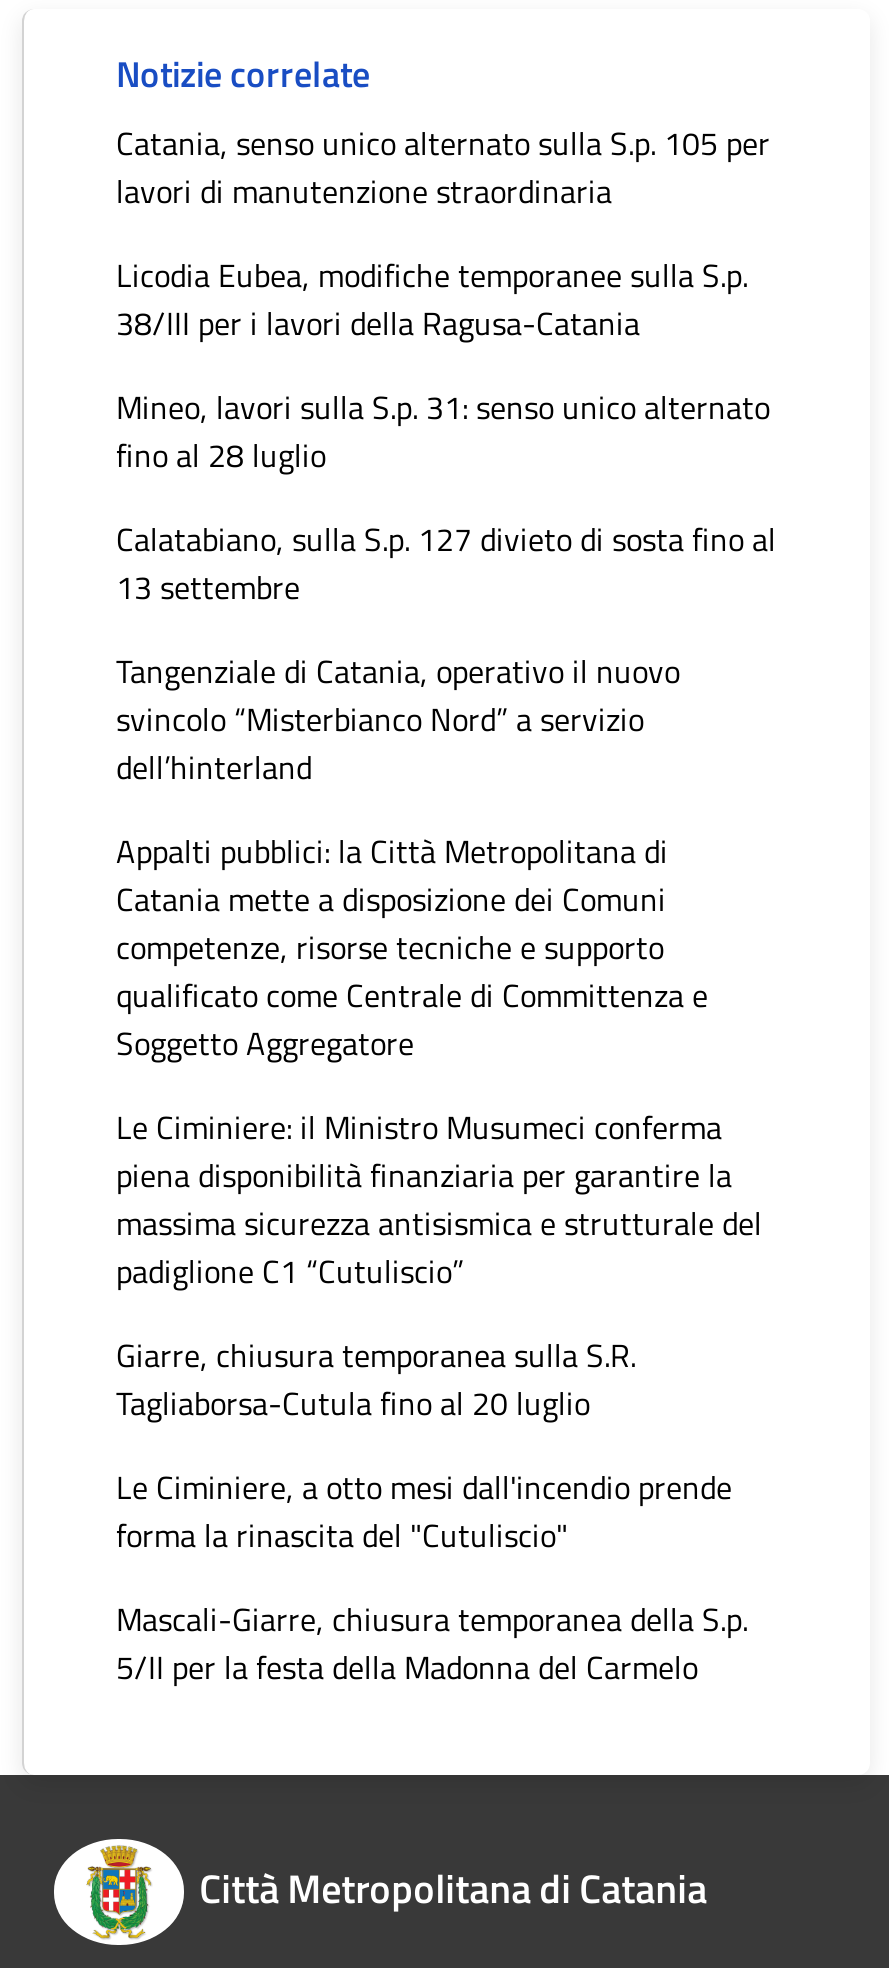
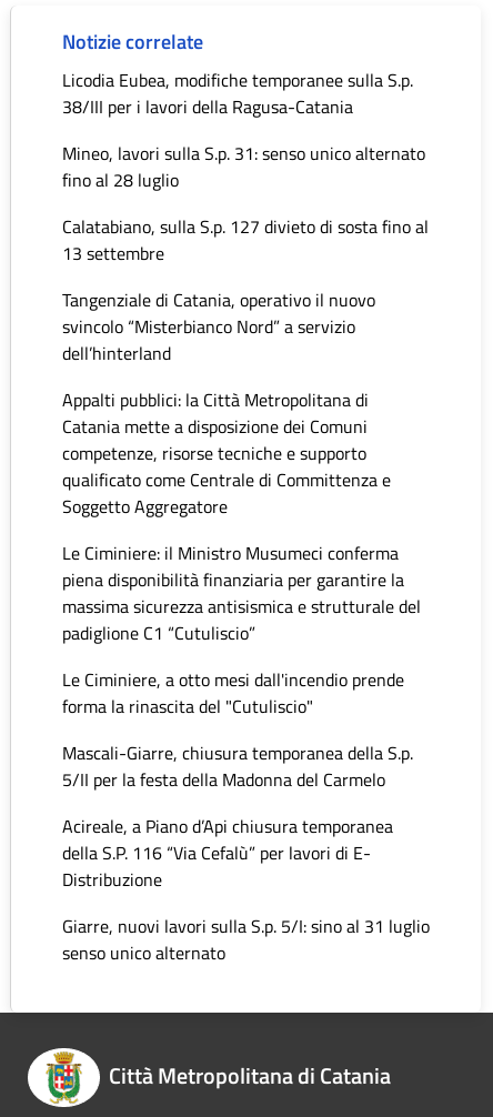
[116,118,770,214] Catania, senso unico alternato sulla S.p. 105 per | lavori di manutenzione straordinaria -> none
moved [116,250,776,1294] -> [62,66,429,646]: Licodia Eubea, modifiche temporanee sulla S.p. | 38/III per i lavori della Ragusa-Catania | Mineo, lavori sulla S.p. 31: senso unico alternato | ... | massima sicurezza antisismica e strutturale del | padiglione C1 “Cutuliscio”
[116,1330,636,1426] Giarre, chiusura temporanea sulla S.R. | Tagliaborsa-Cutula fino al 20 luglio -> none
moved [116,1462,748,1690] -> [62,666,413,792]: Le Ciminiere, a otto mesi dall'incendio prende | forma la rinascita del "Cutuliscio" | Mascali-Giarre, chiusura temporanea della S.p. | 5/II per la festa della Madonna del Carmelo
none -> [62,812,430,965] Acireale, a Piano d’Api chiusura temporanea | della S.P. 116 “Via Cefalù” per lavori di E- | Distribuzione | Giarre, nuovi lavori sulla S.p. 5/I: sino al 31 luglio | senso unico alternato

